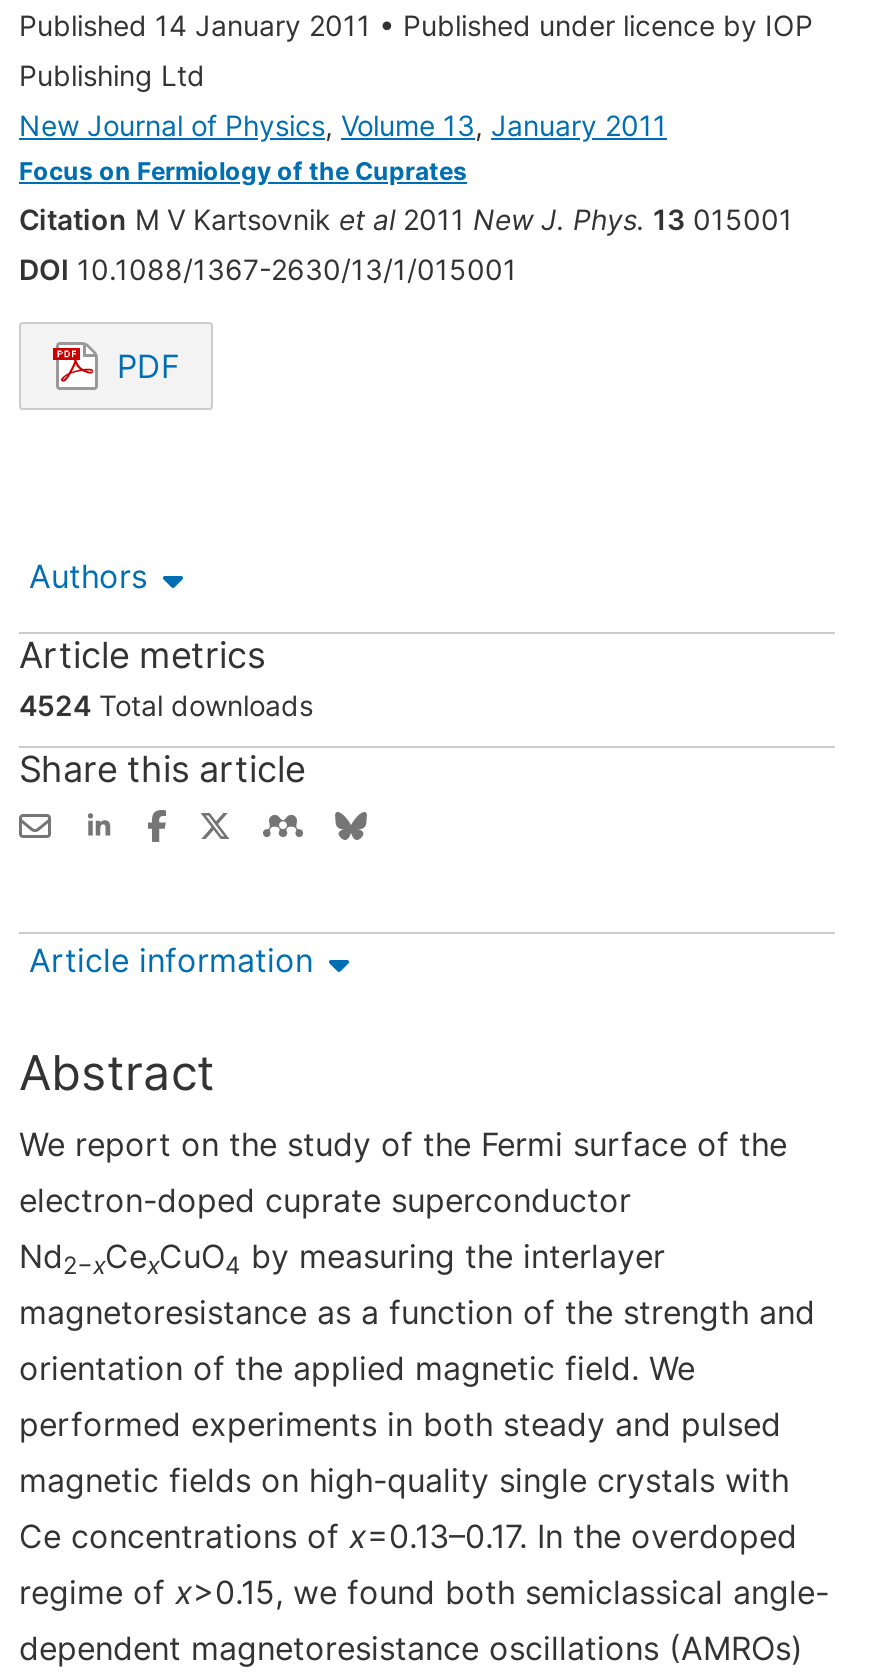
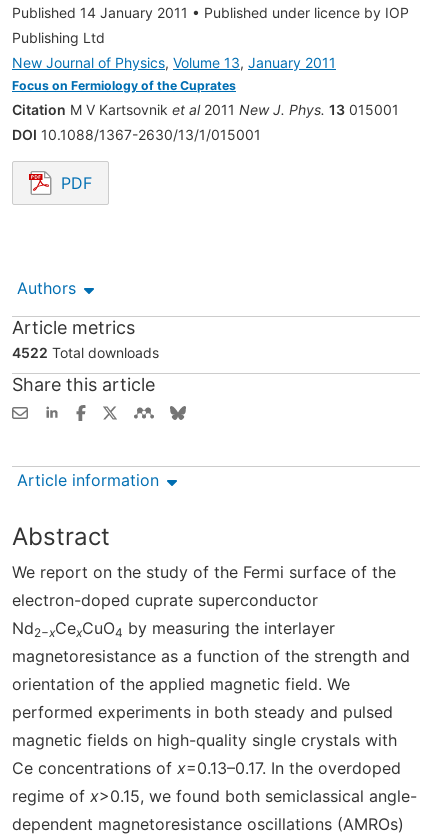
[19,688,313,722] 4524 Total downloads -> [12,344,159,361] 4522 Total downloads

